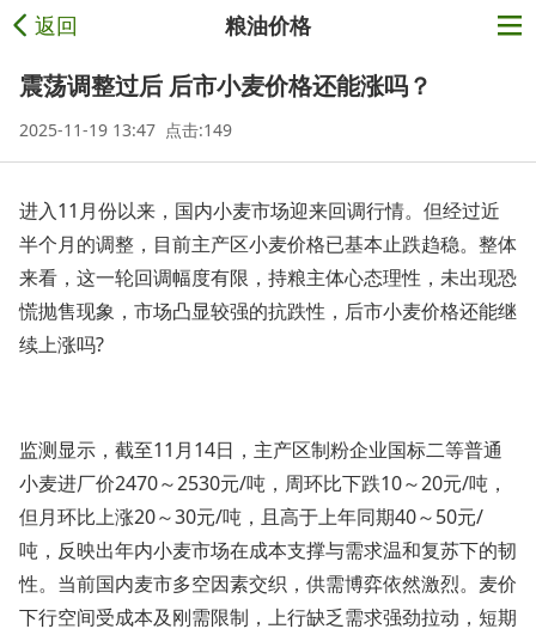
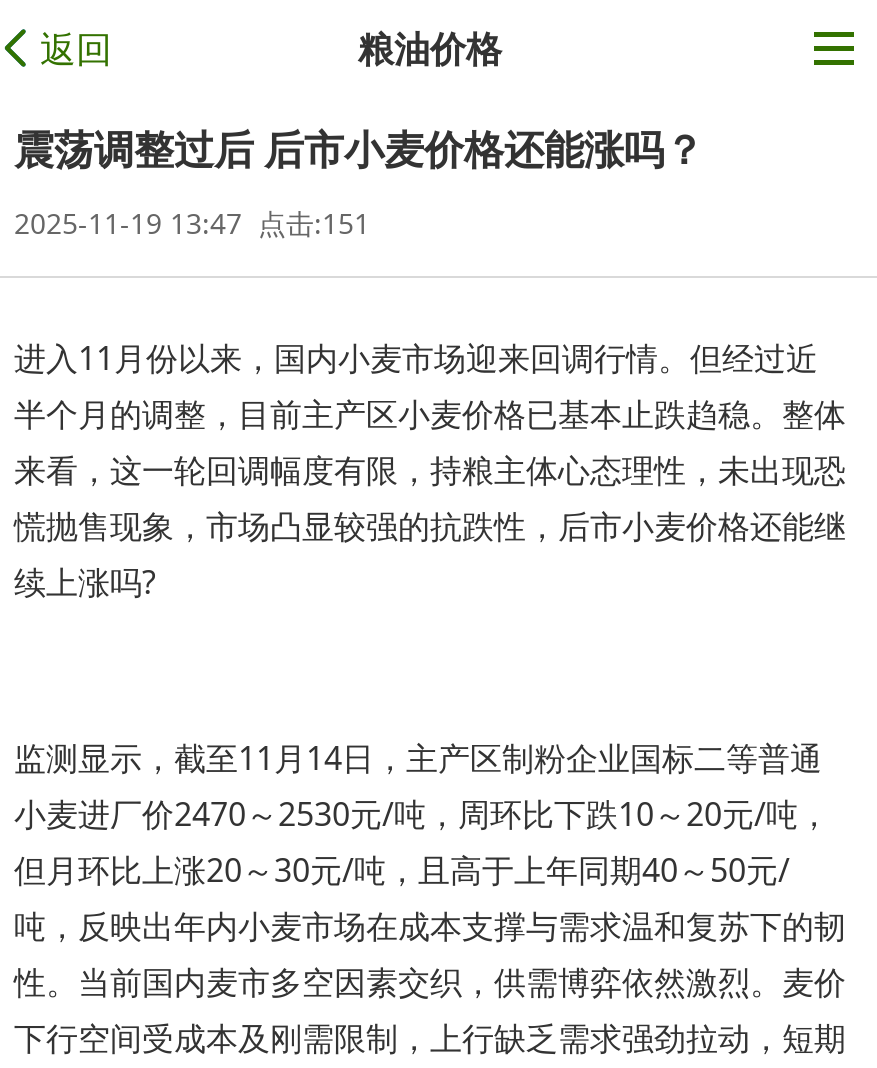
[19,118,232,141] 2025-11-19 13:47 点击:149 -> [14,204,370,242] 2025-11-19 13:47 点击:151

